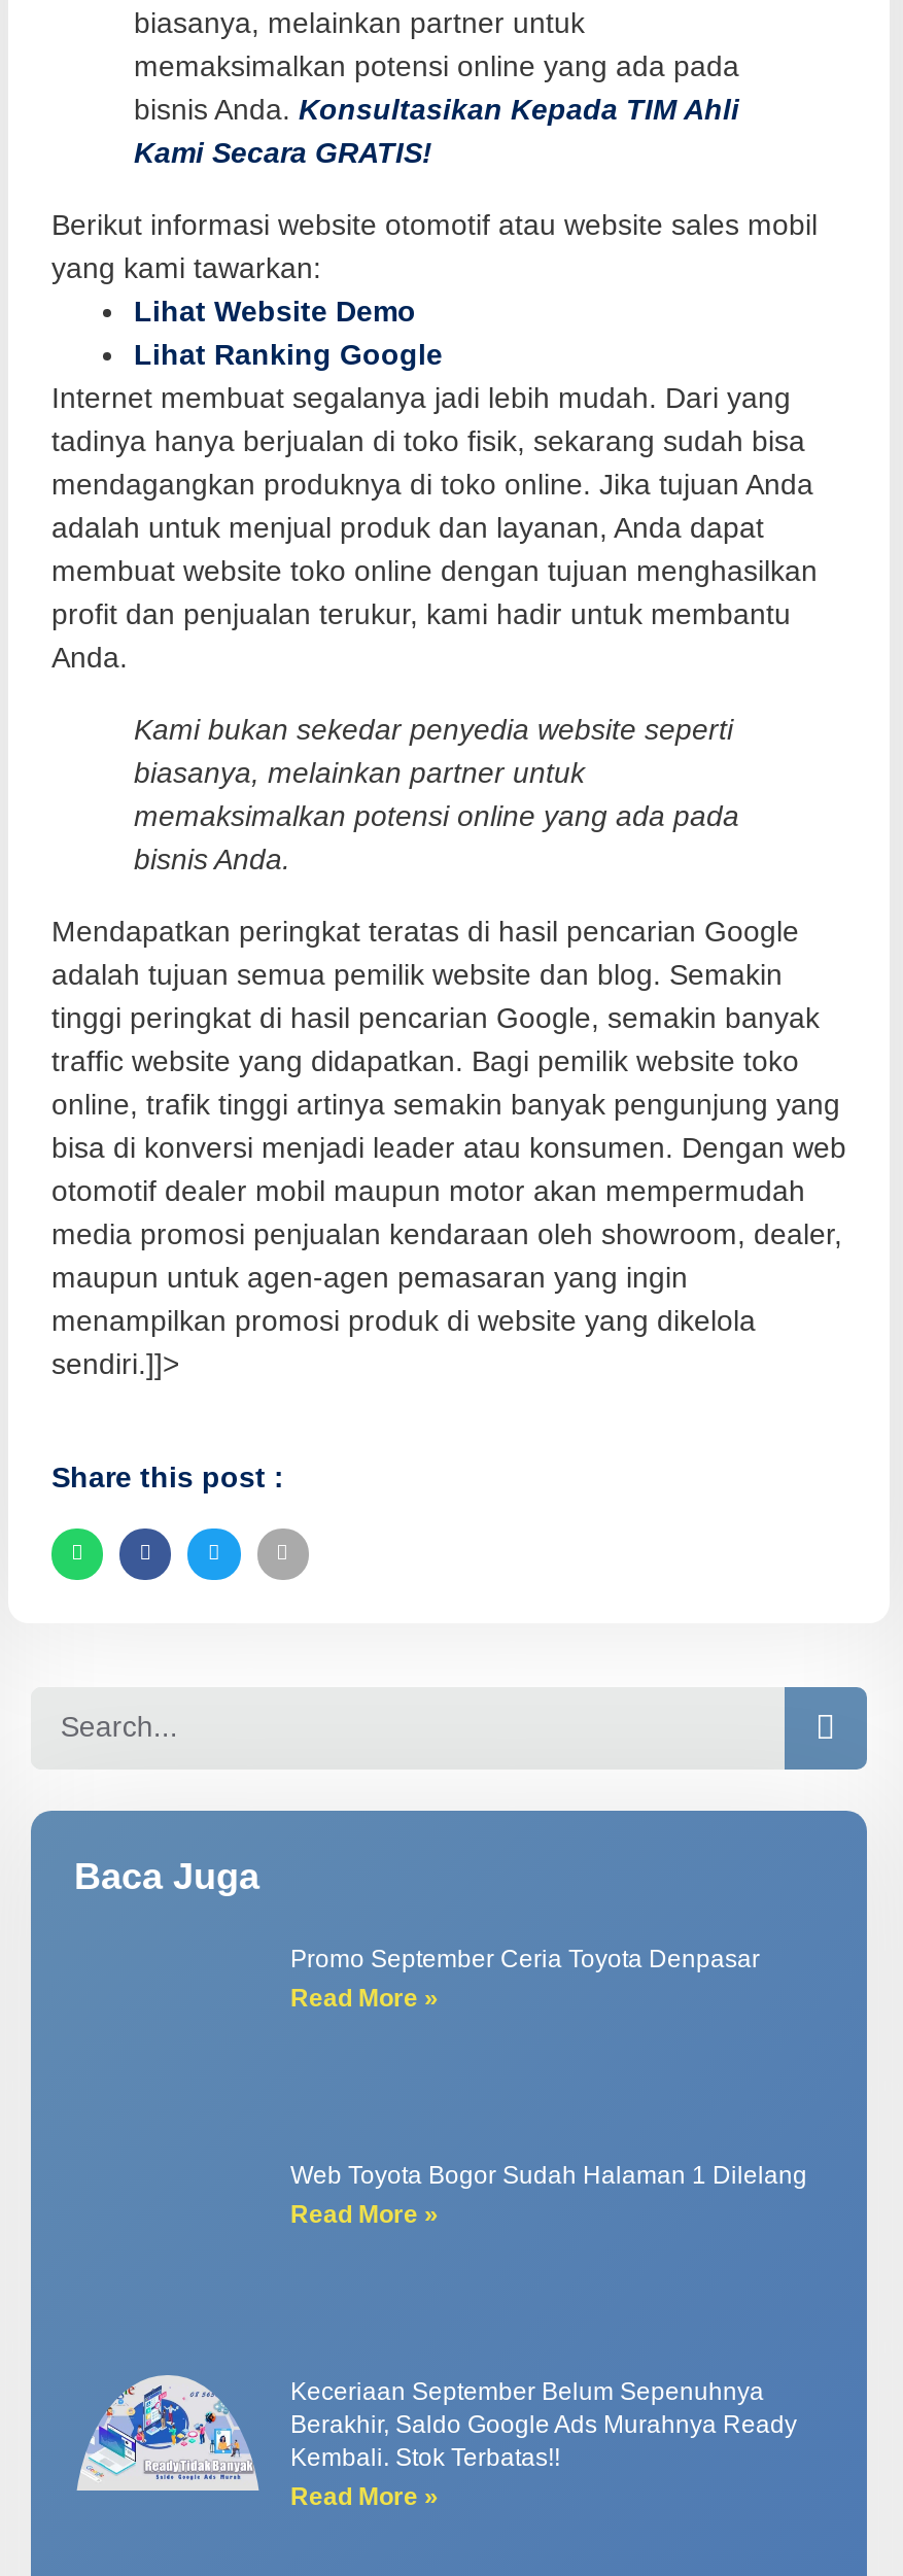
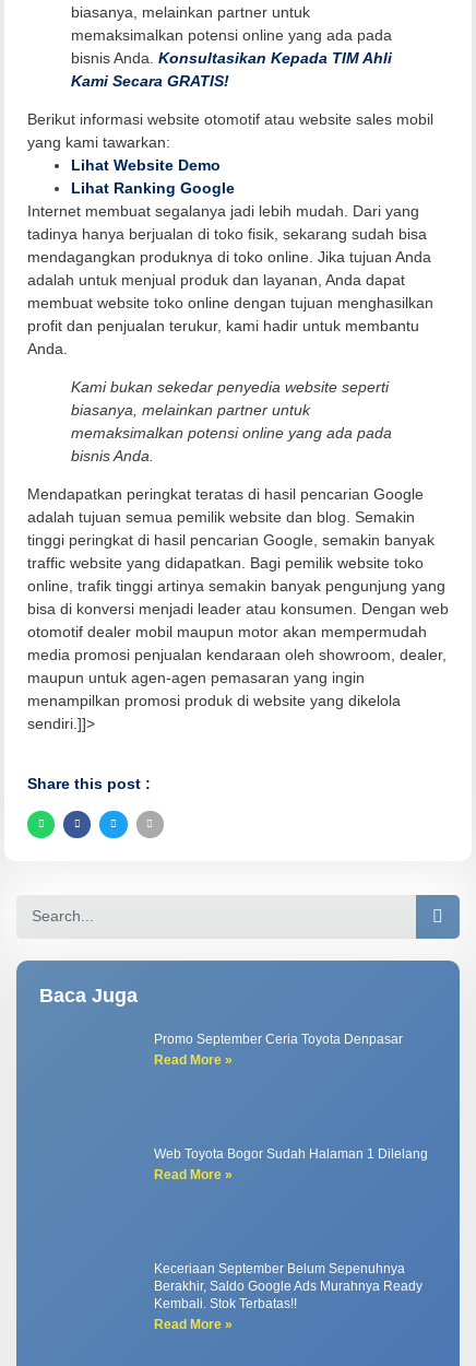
[74,2373,262,2493] [image] -> none

